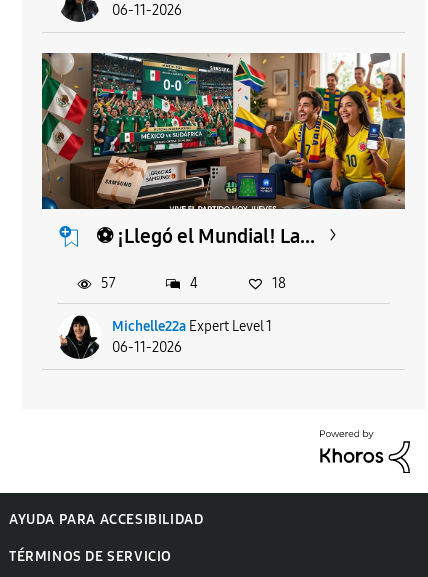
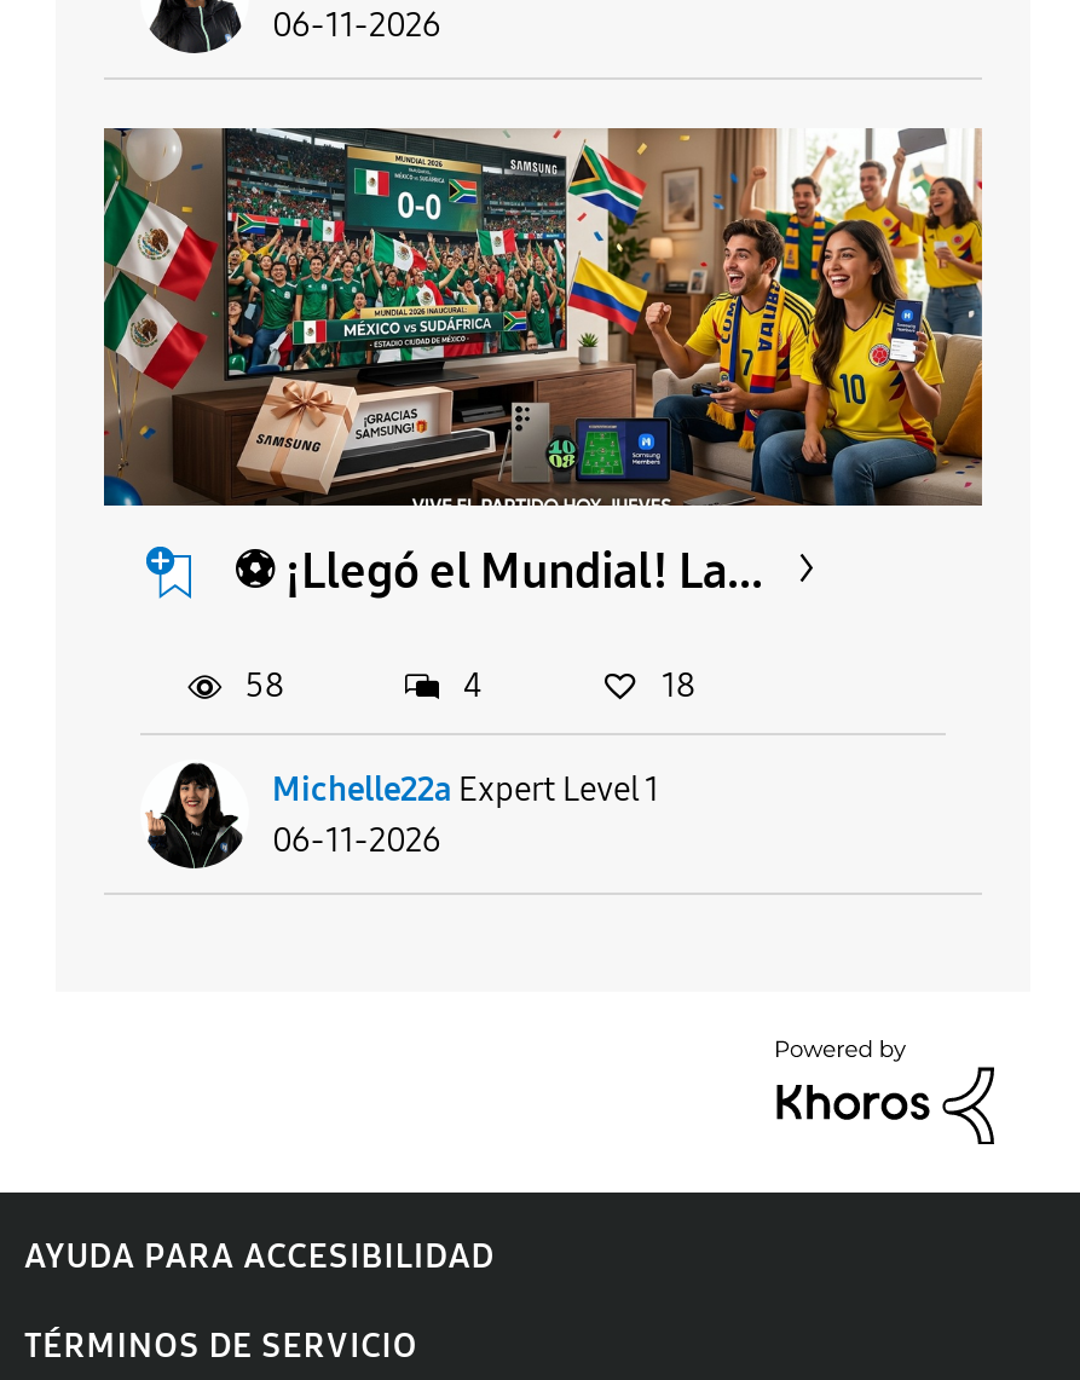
[100,275,115,292] 57 -> [246,665,284,706] 58

